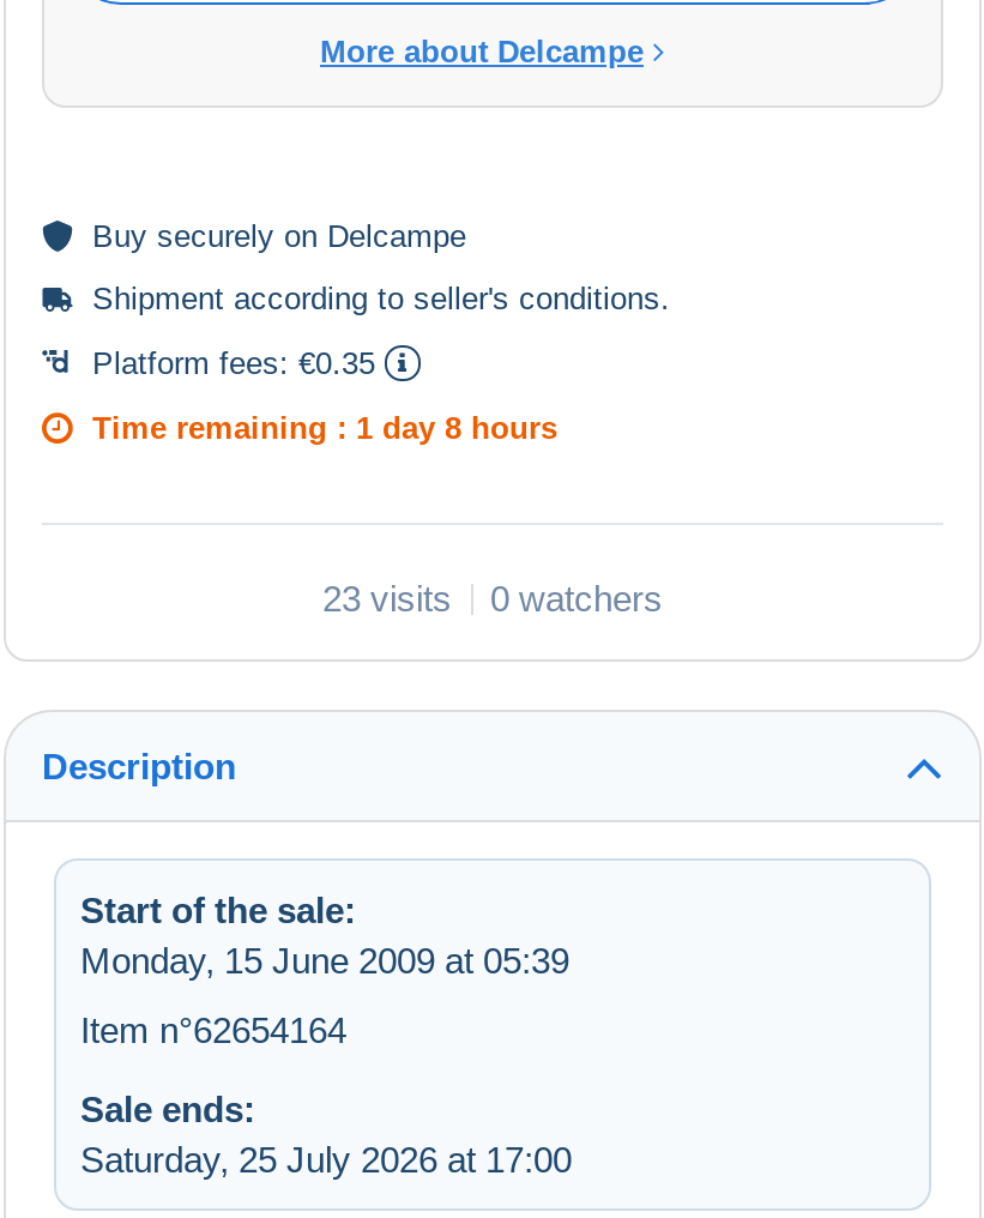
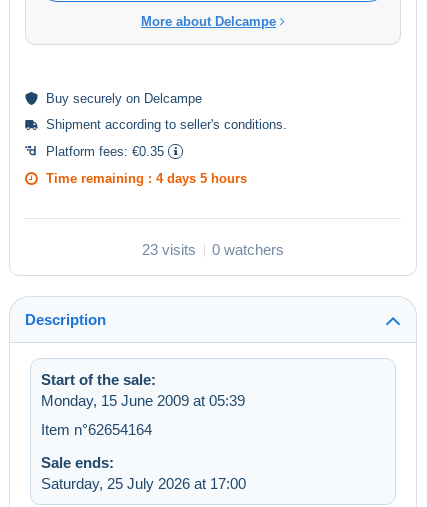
[92,411,557,447] Time remaining : 1 day 8 hours -> [46,171,247,186] Time remaining : 4 days 5 hours

